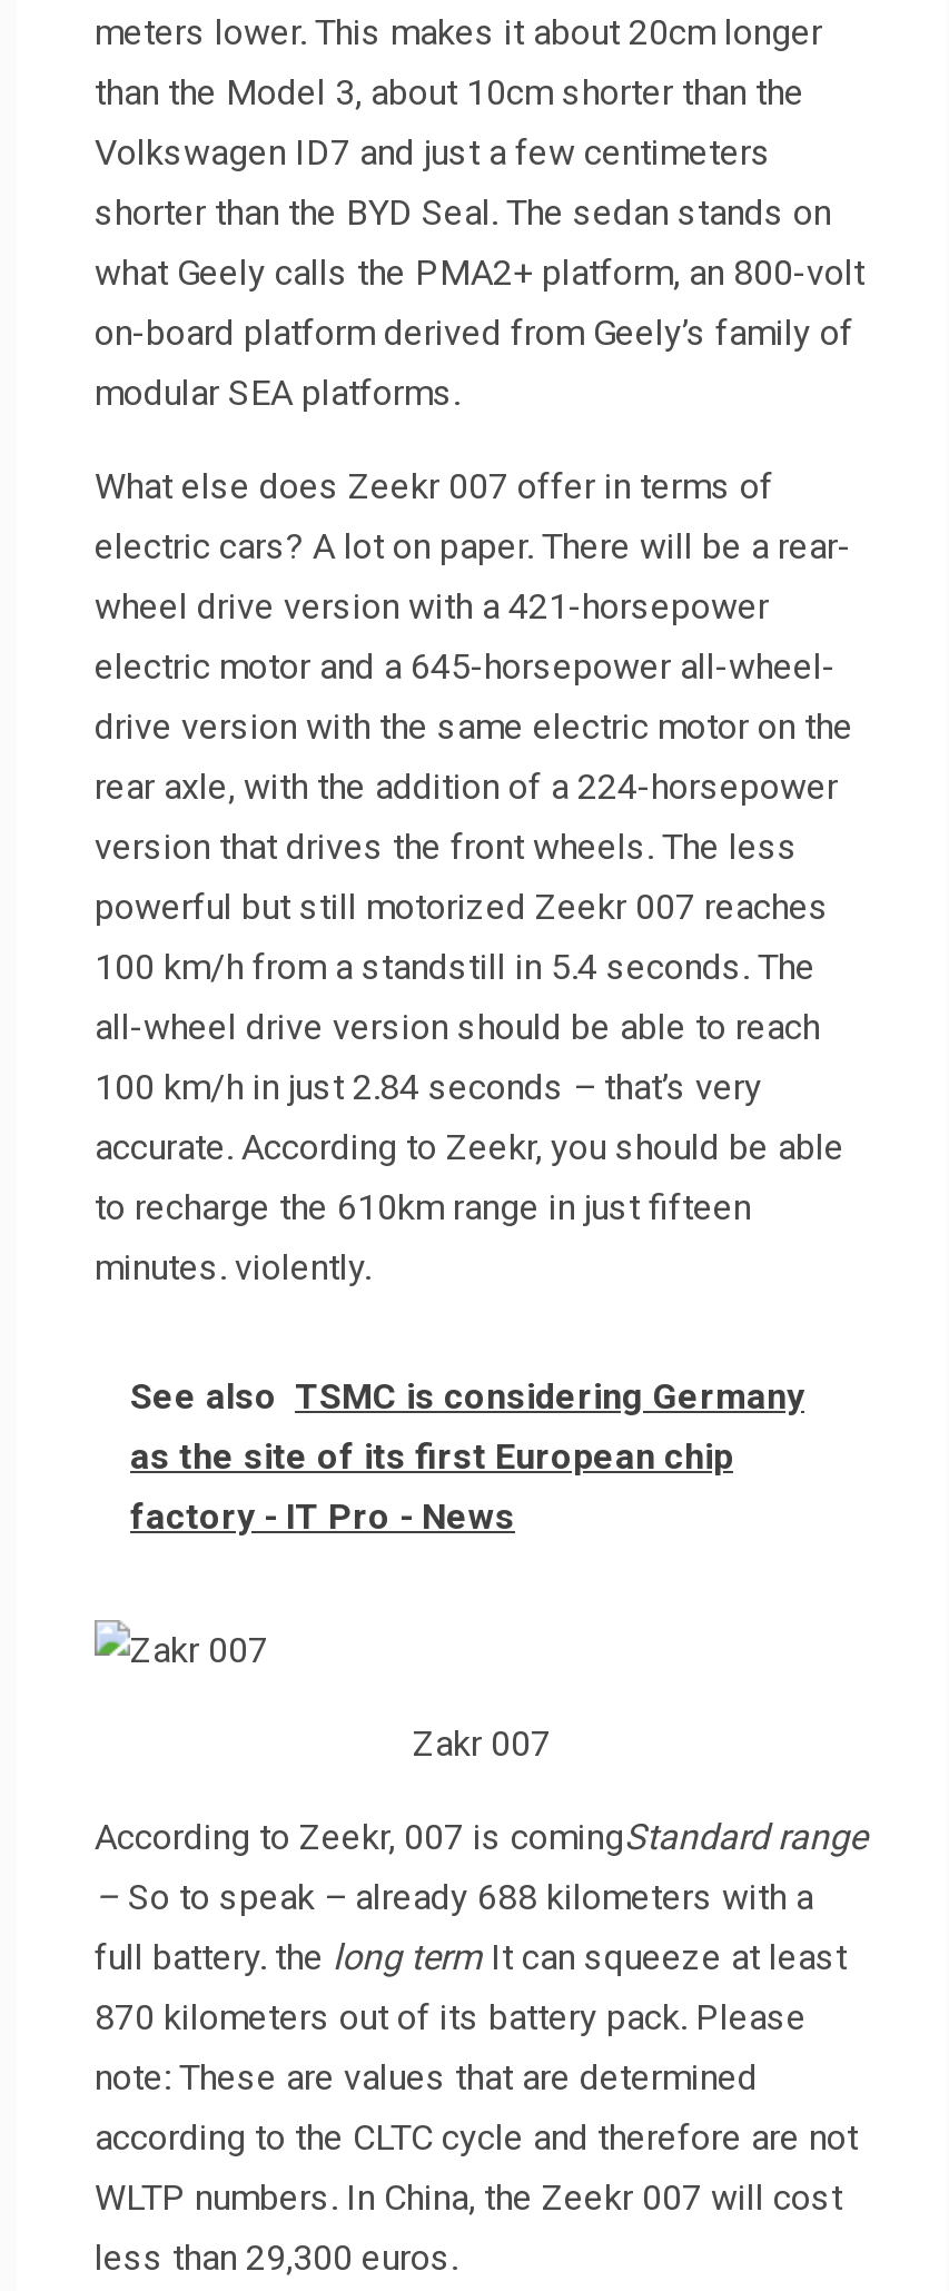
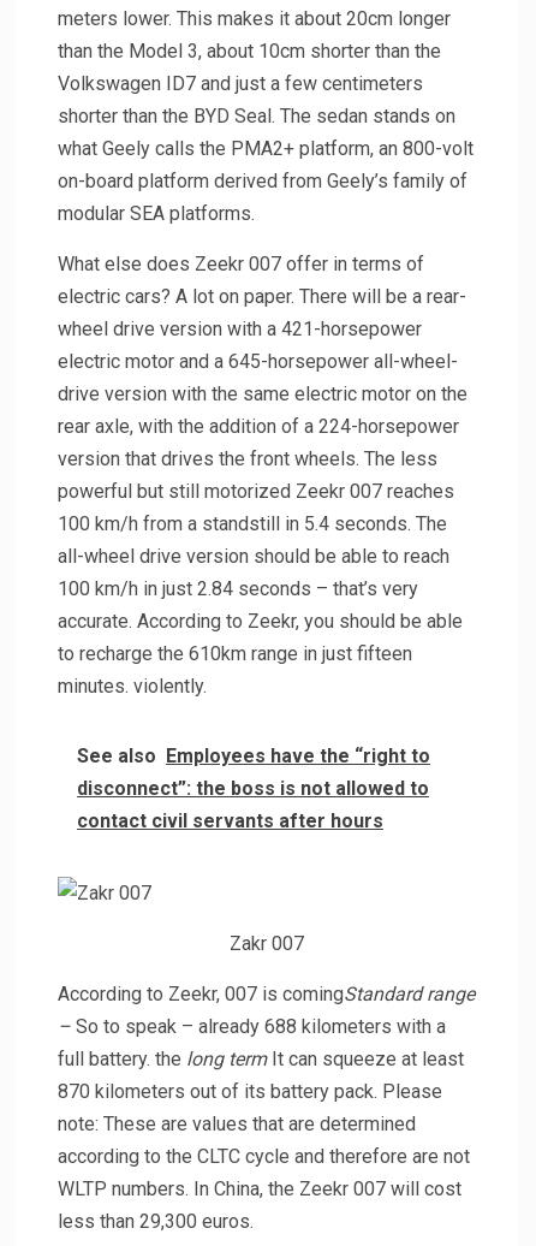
[130,1375,804,1537] See also TSMC is considering Germany | as the site of its first European chip | factory - IT Pro - News -> [77,744,430,832] See also Employees have the “right to | disconnect”: the boss is not allowed to | contact civil servants after hours

